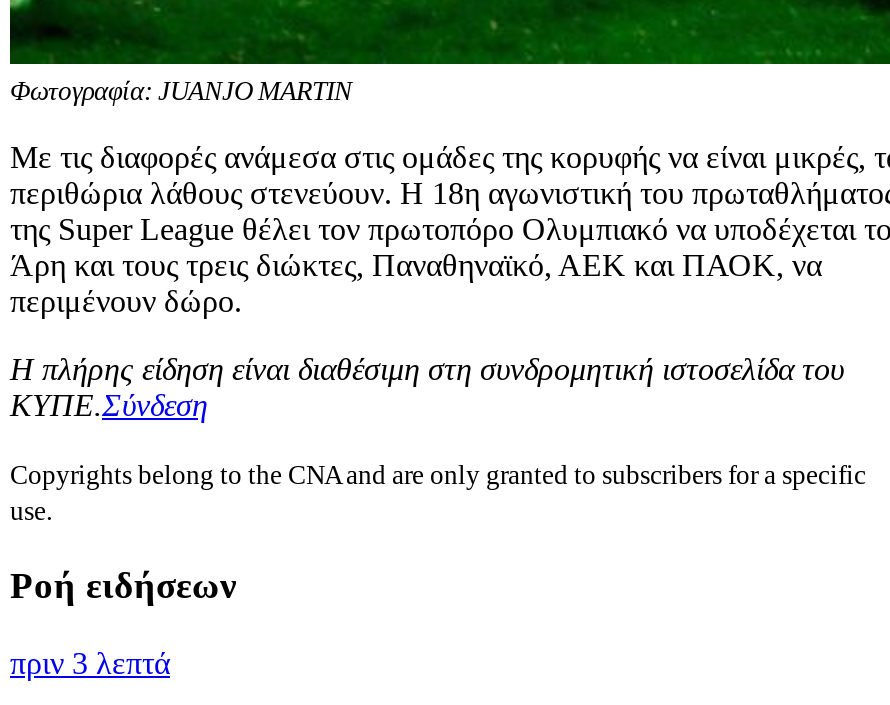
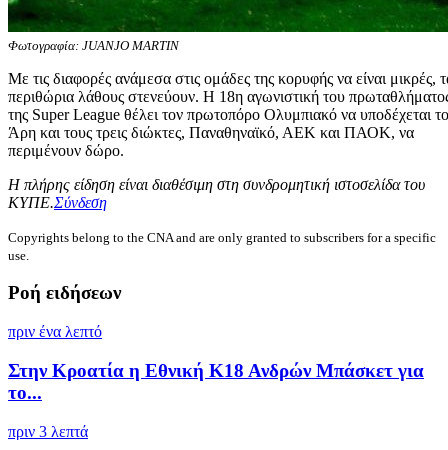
none -> [8,323,424,403] πριν ένα λεπτό | Στην Κροατία η Εθνική Κ18 Ανδρών Μπάσκετ για | το...

